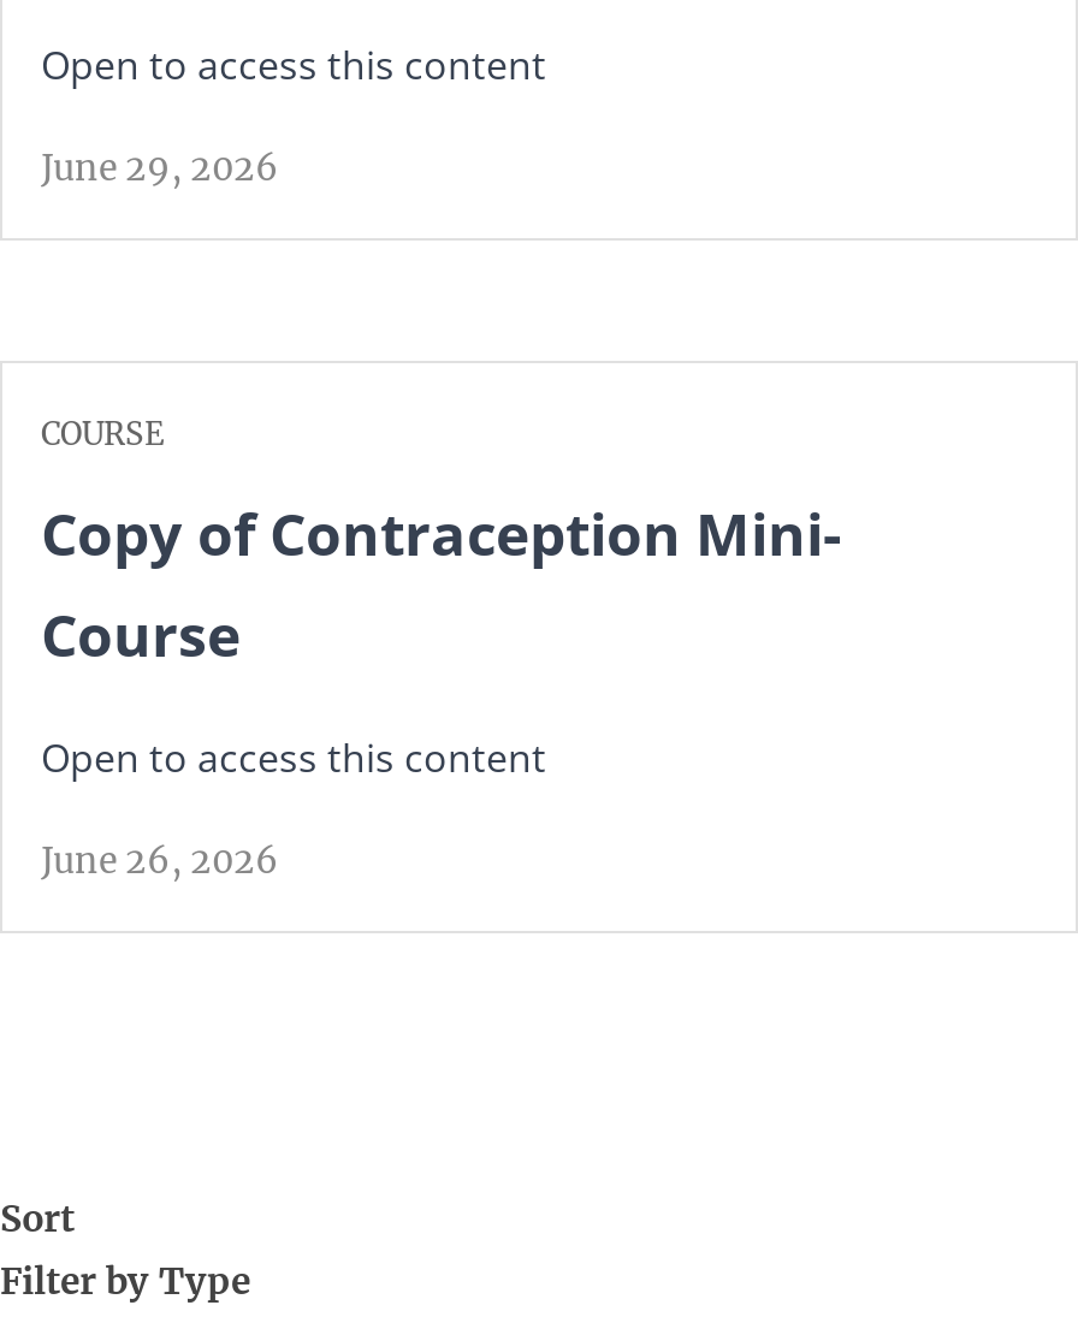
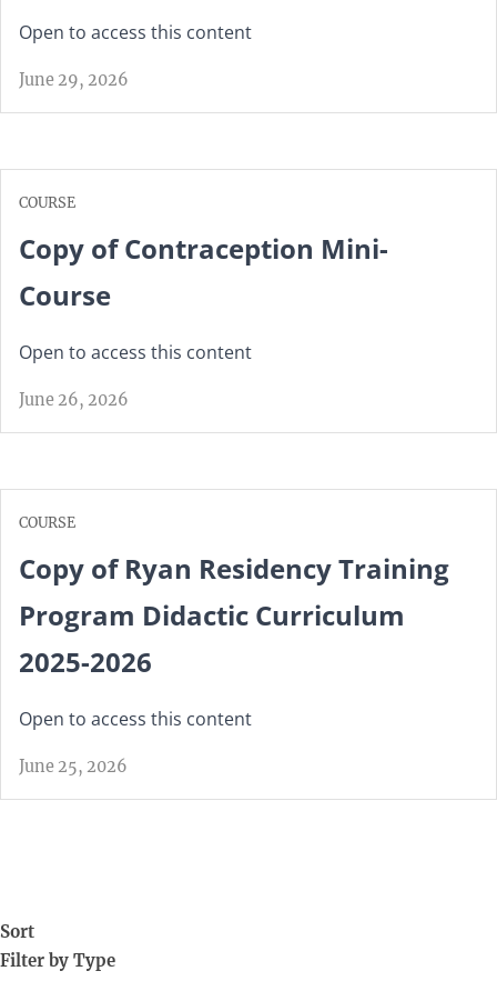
none -> [19,513,449,776] COURSE | Copy of Ryan Residency Training | Program Didactic Curriculum | 2025-2026 | Open to access this content | June 25, 2026

